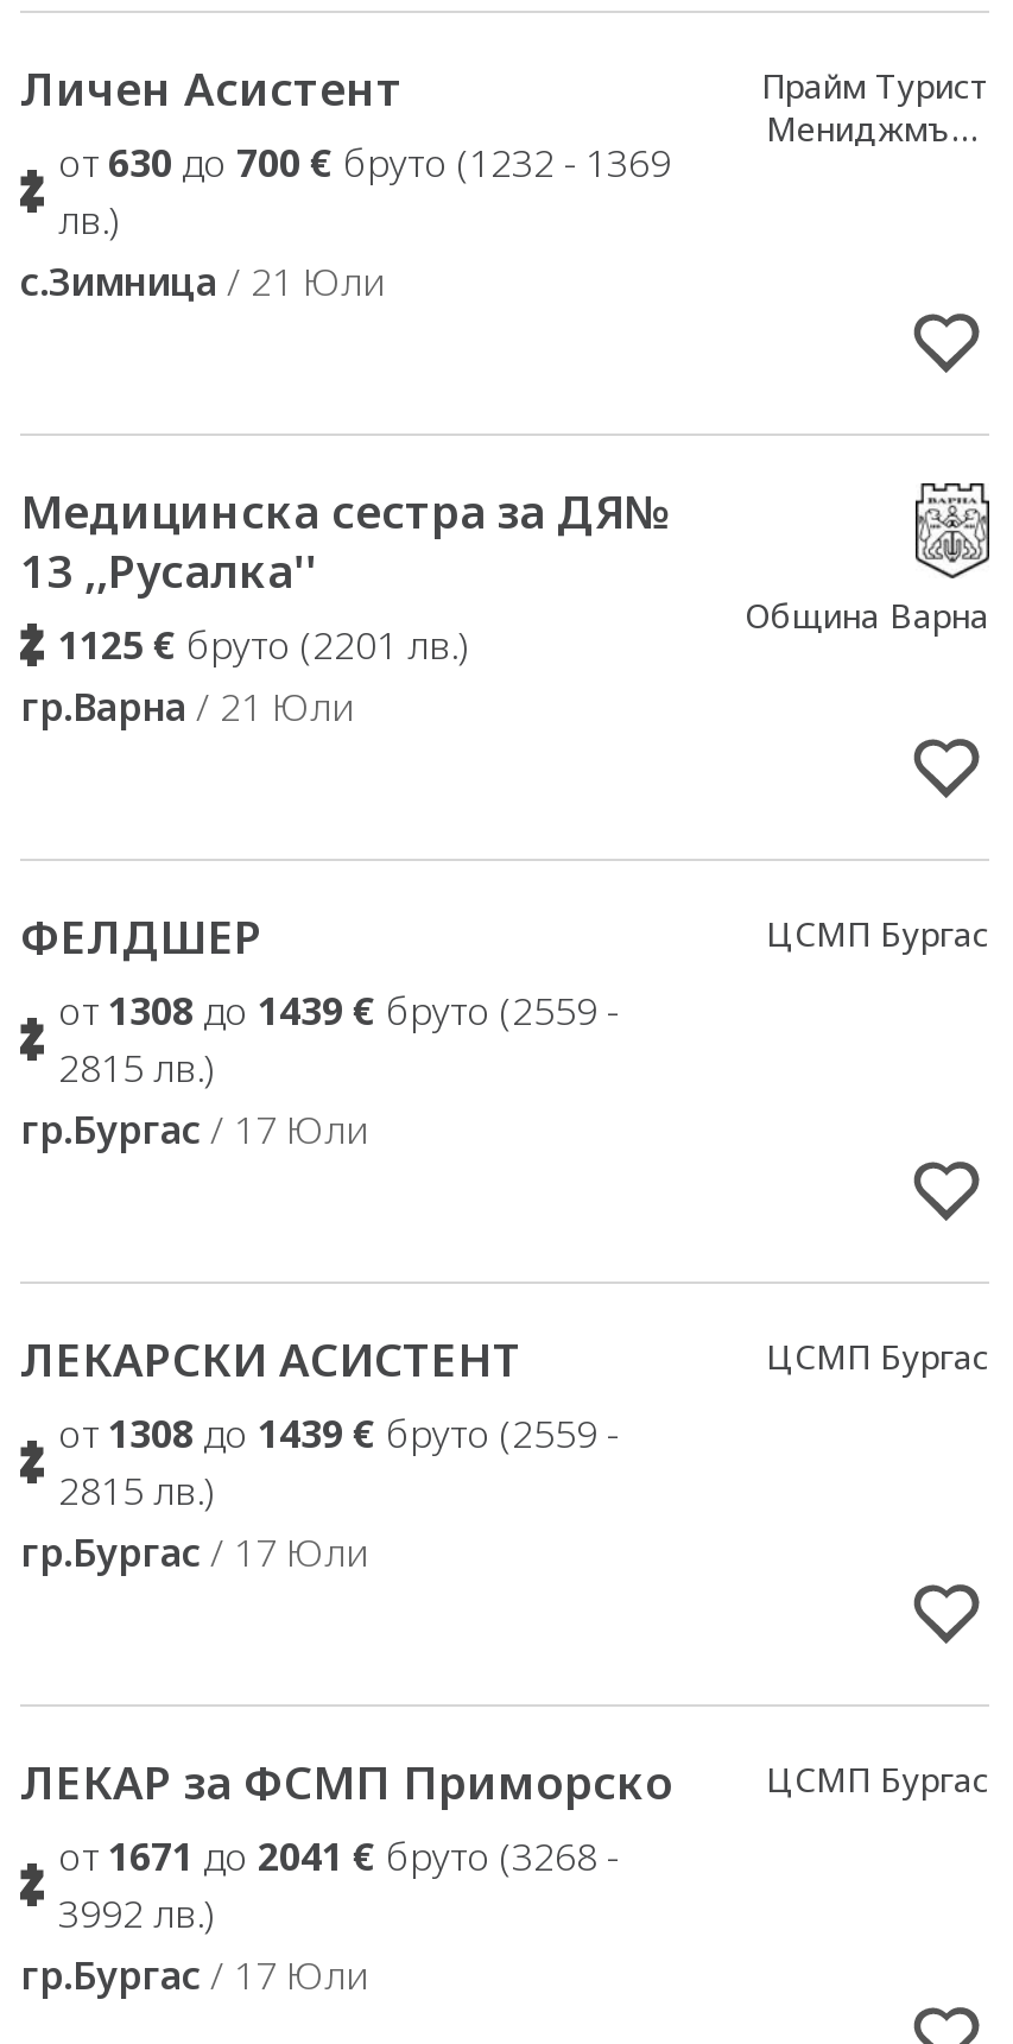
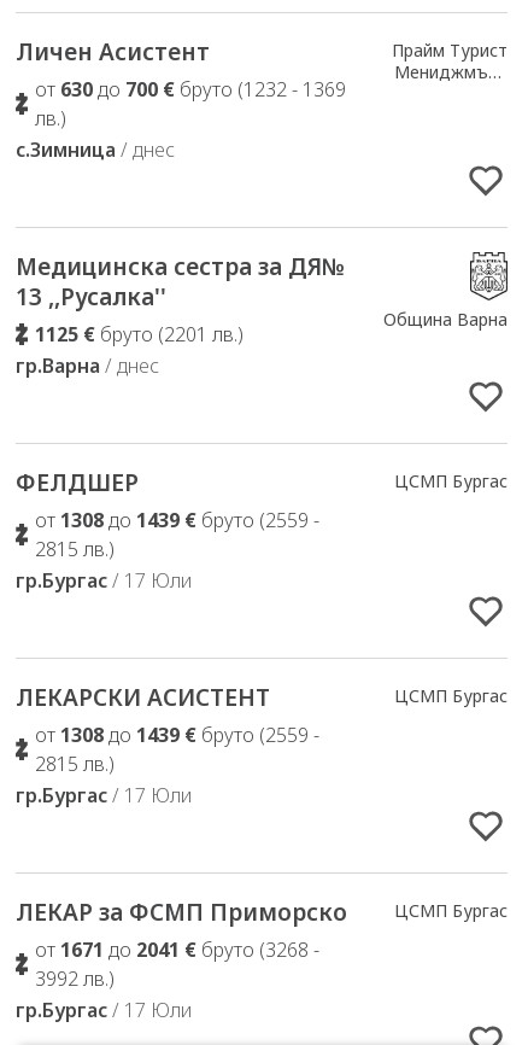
[20,255,384,307] с.Зимница / 21 Юли -> [16,136,175,163] с.Зимница / днес
[20,680,353,732] гр.Варна / 21 Юли -> [16,352,159,379] гр.Варна / днес

